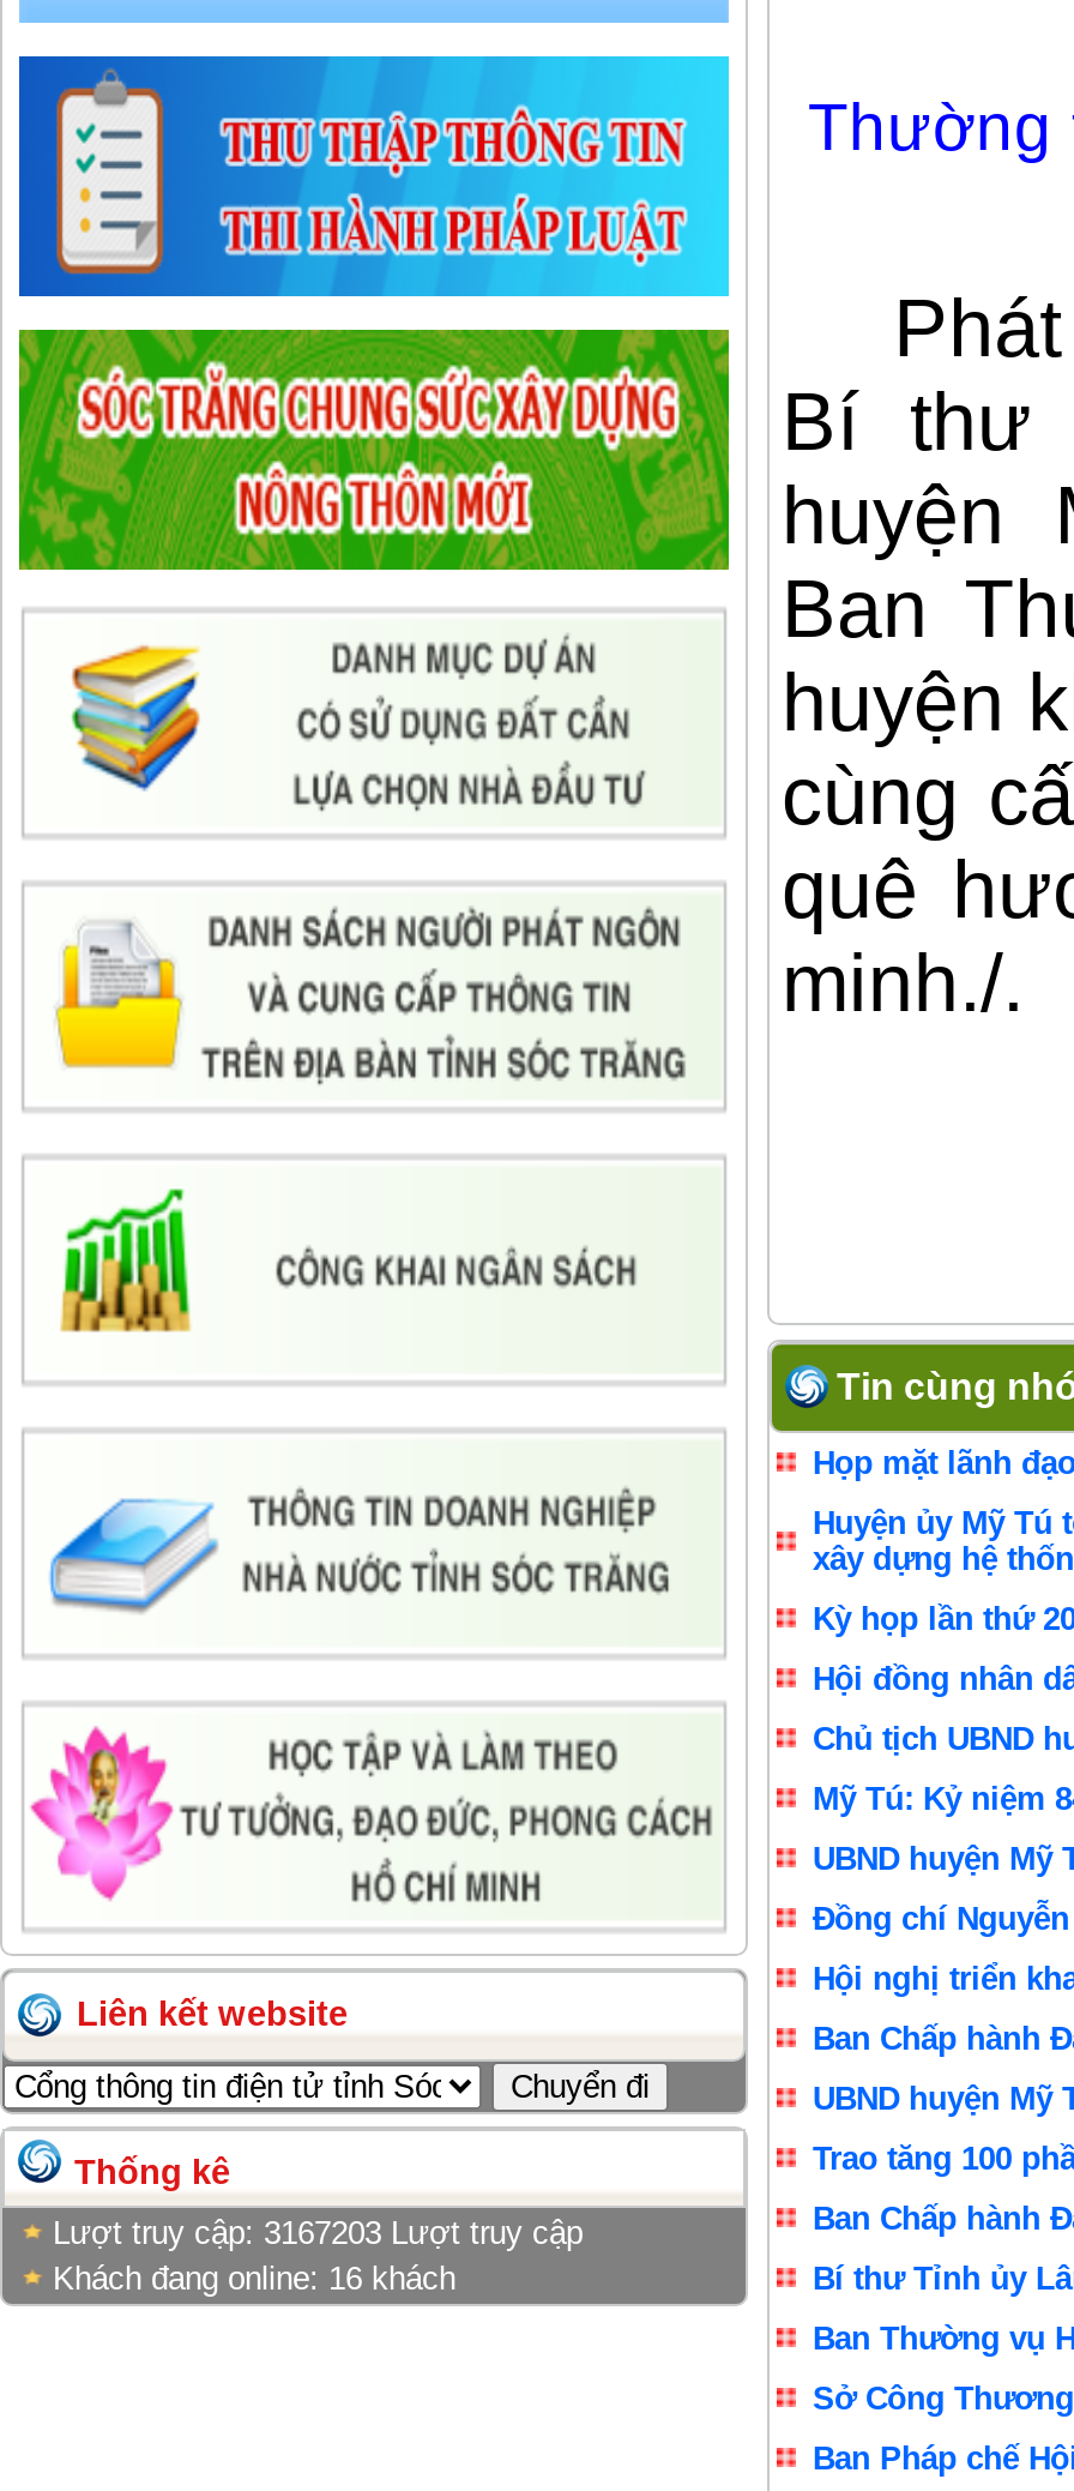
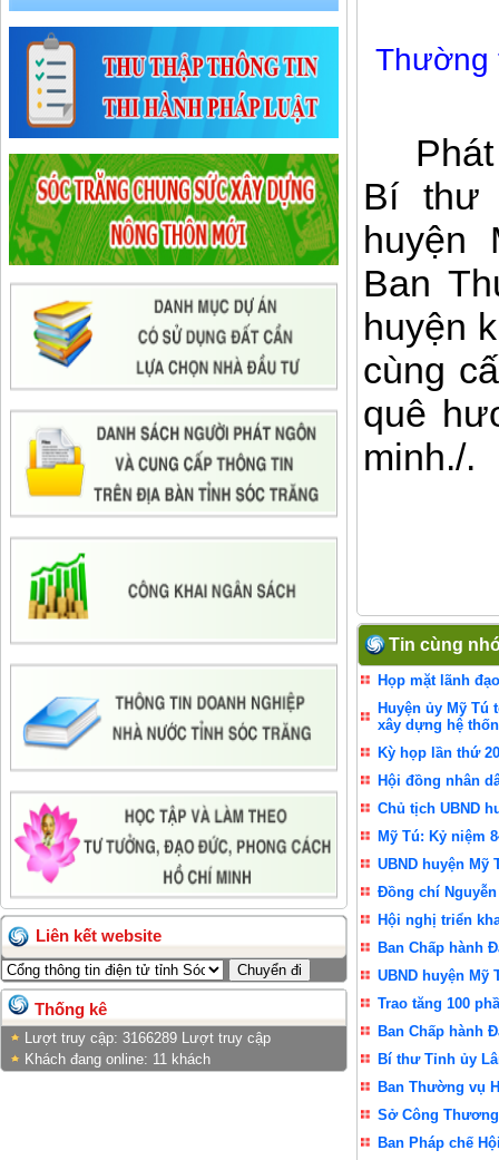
[43,2215,583,2251] Lượt truy cập: 3167203 Lượt truy cập -> [20,1030,271,1046] Lượt truy cập: 3166289 Lượt truy cập
[43,2261,455,2297] Khách đang online: 16 khách -> [20,1051,211,1068] Khách đang online: 11 khách

